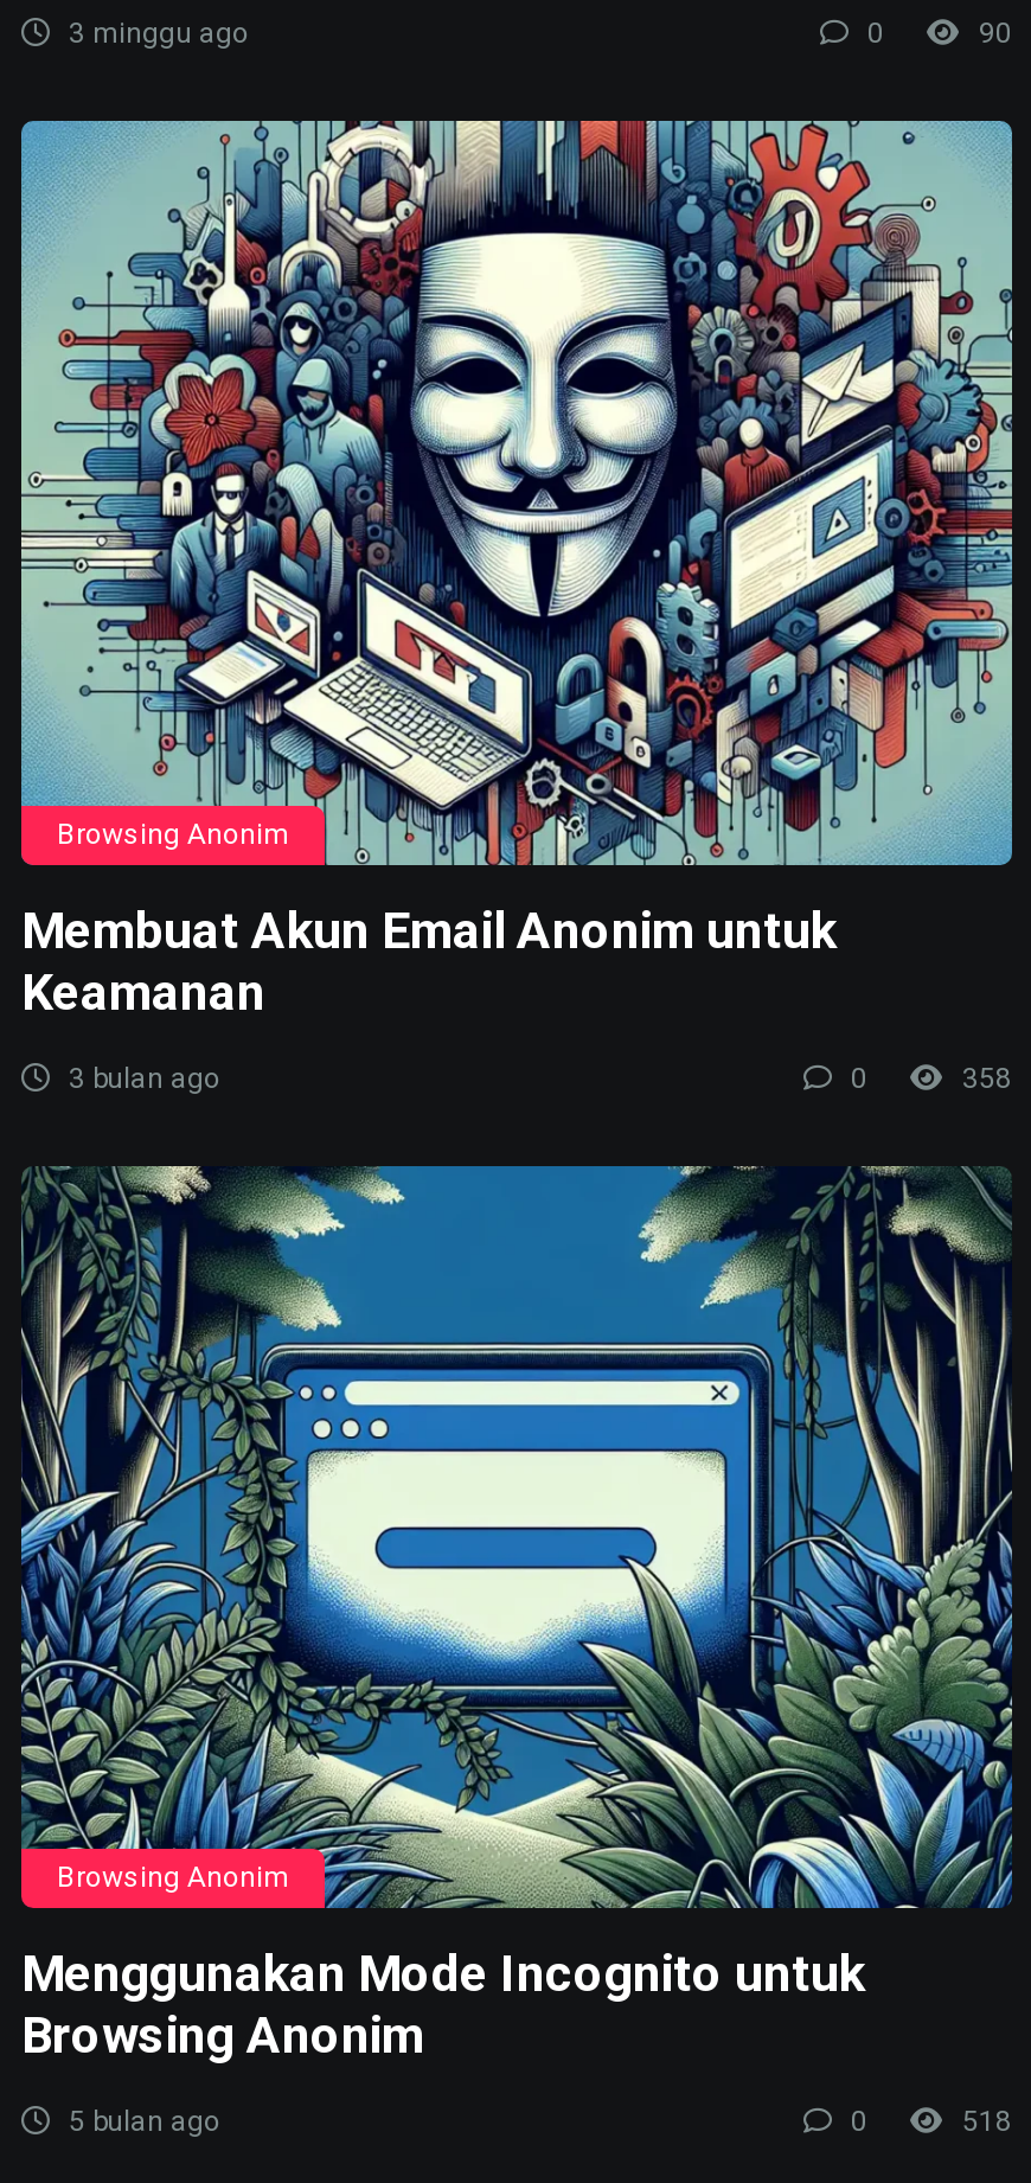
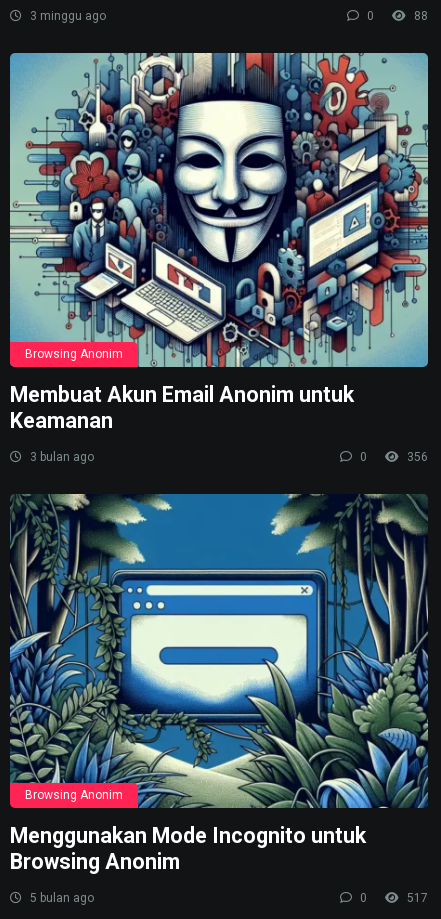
[972,17,1012,50] 90 -> [411,9,428,23] 88
[955,1061,1012,1094] 358 -> [404,450,428,464] 356
[955,2105,1012,2138] 518 -> [404,890,428,904] 517

